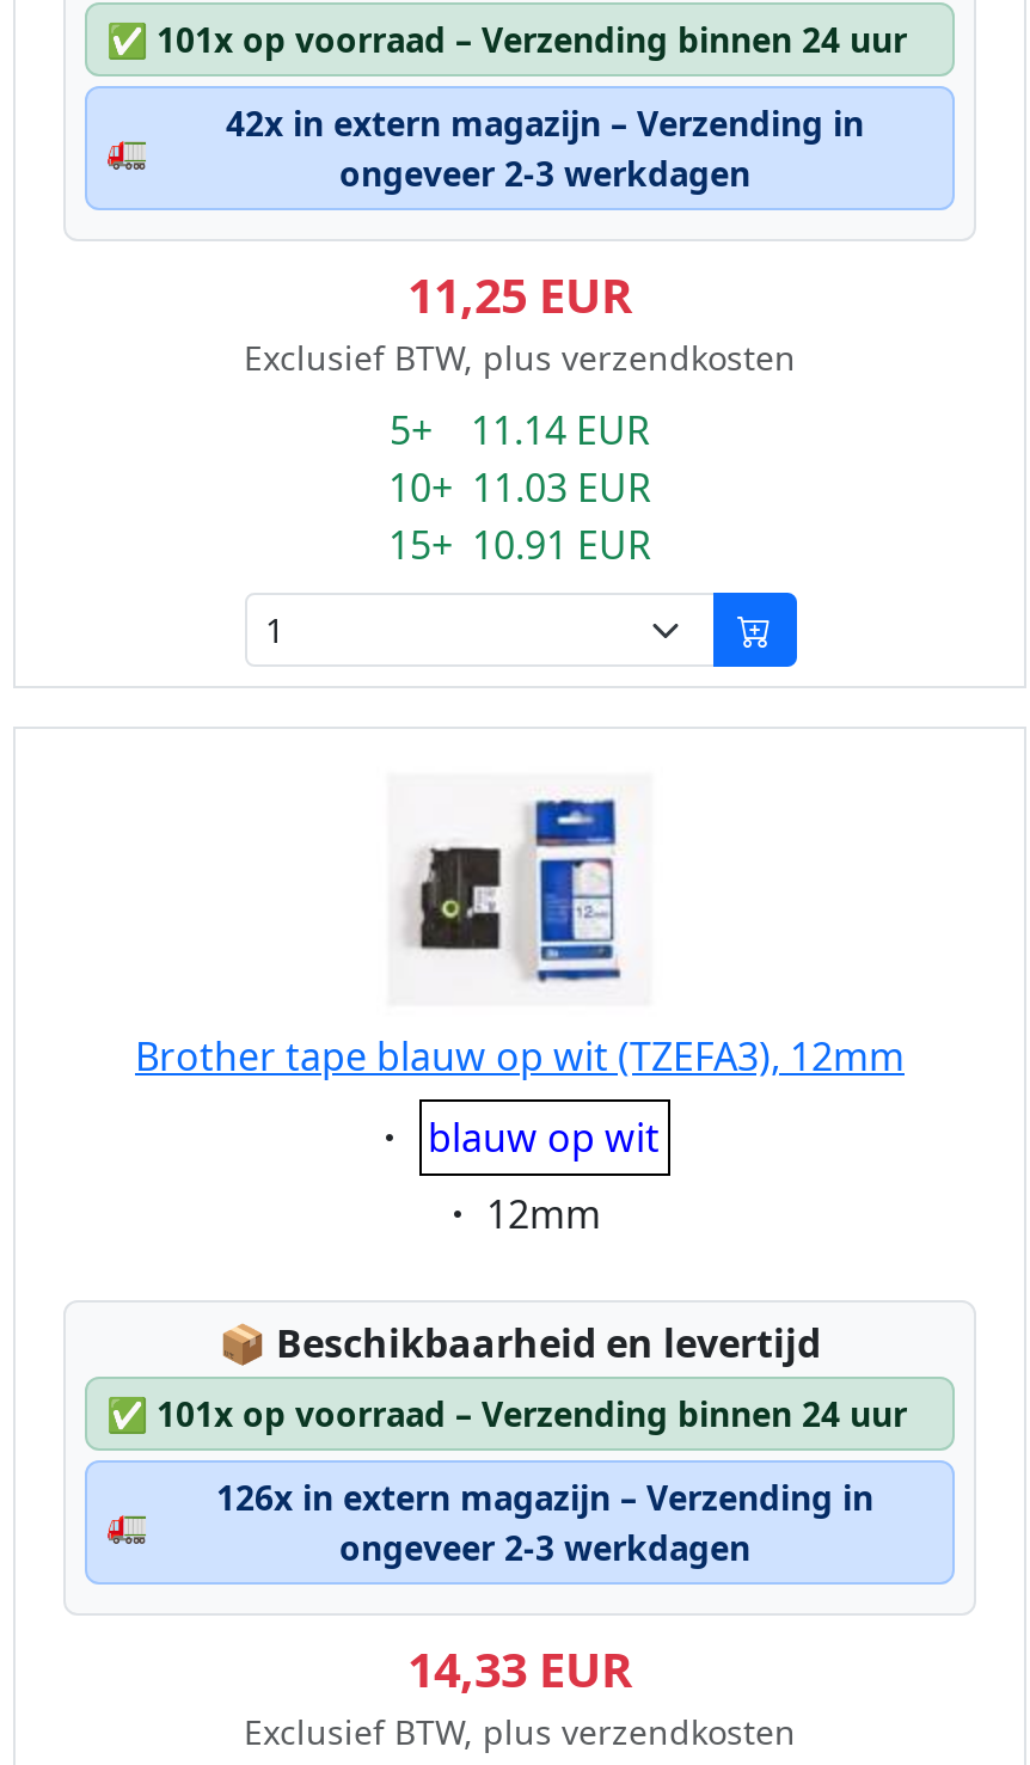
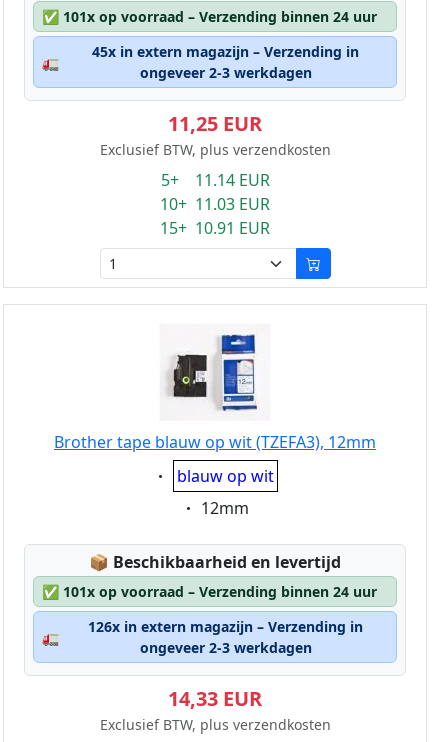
[226,100,864,146] 42x in extern magazijn – Verzending in -> [92,42,359,61] 45x in extern magazijn – Verzending in

